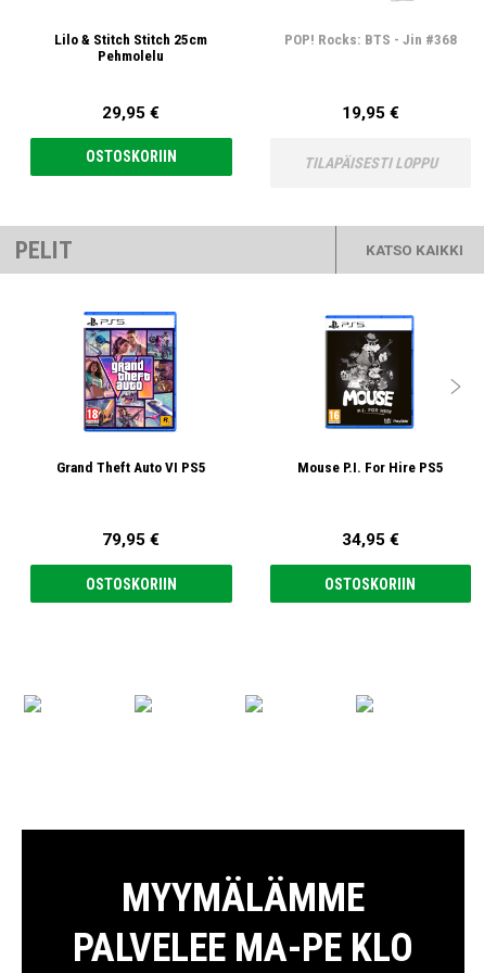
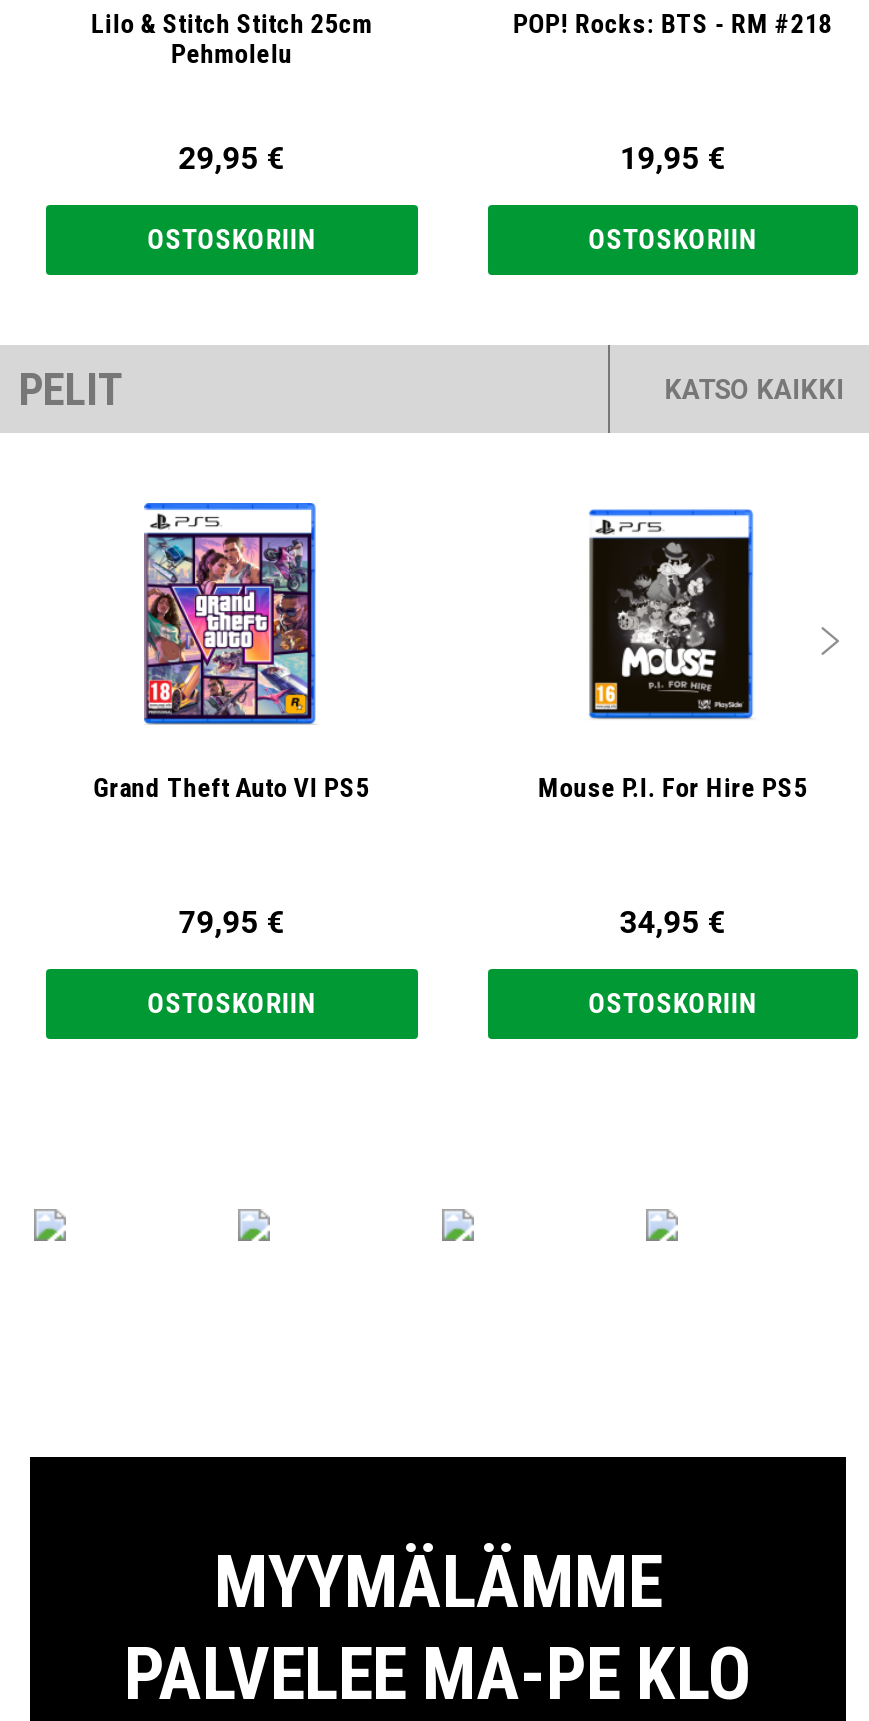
[284,32,457,48] POP! Rocks: BTS - Jin #368 -> [512,10,832,40] POP! Rocks: BTS - RM #218
[304,154,437,171] TILAPÄISESTI LOPPU -> [588,223,756,255] OSTOSKORIIN

